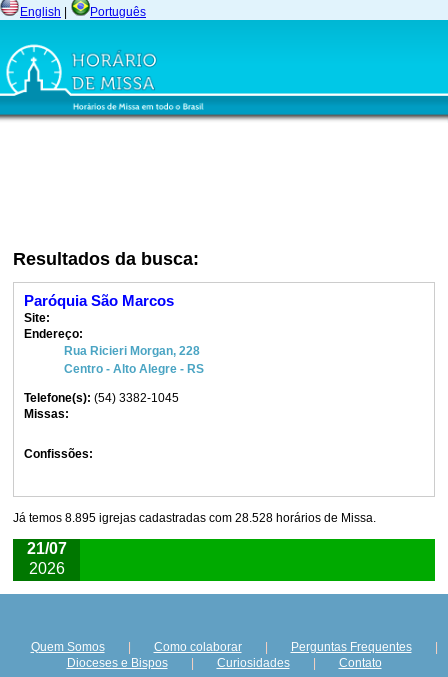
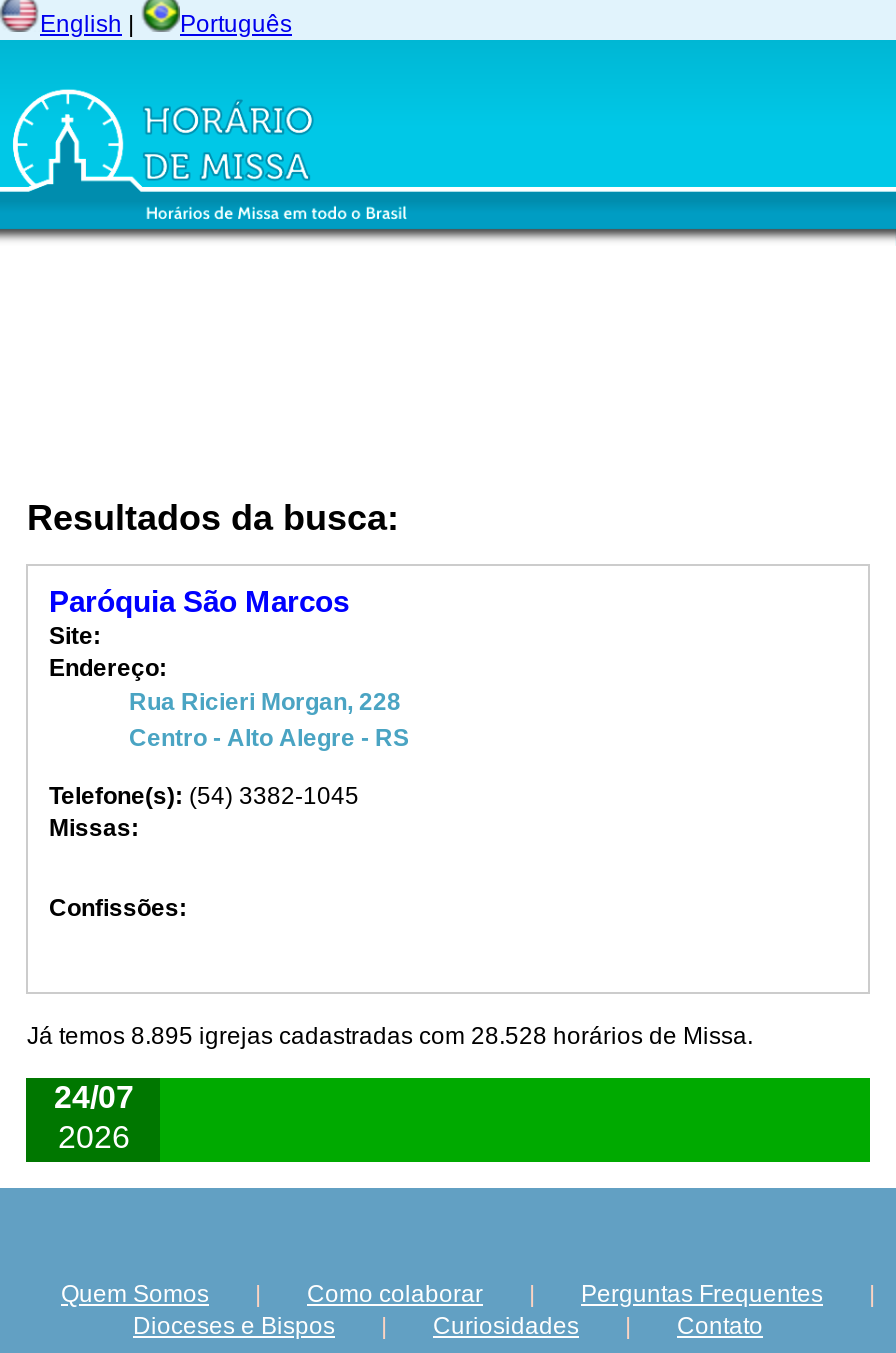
[27,540,67,557] 21/07 -> [54,1080,134,1114] 24/07

